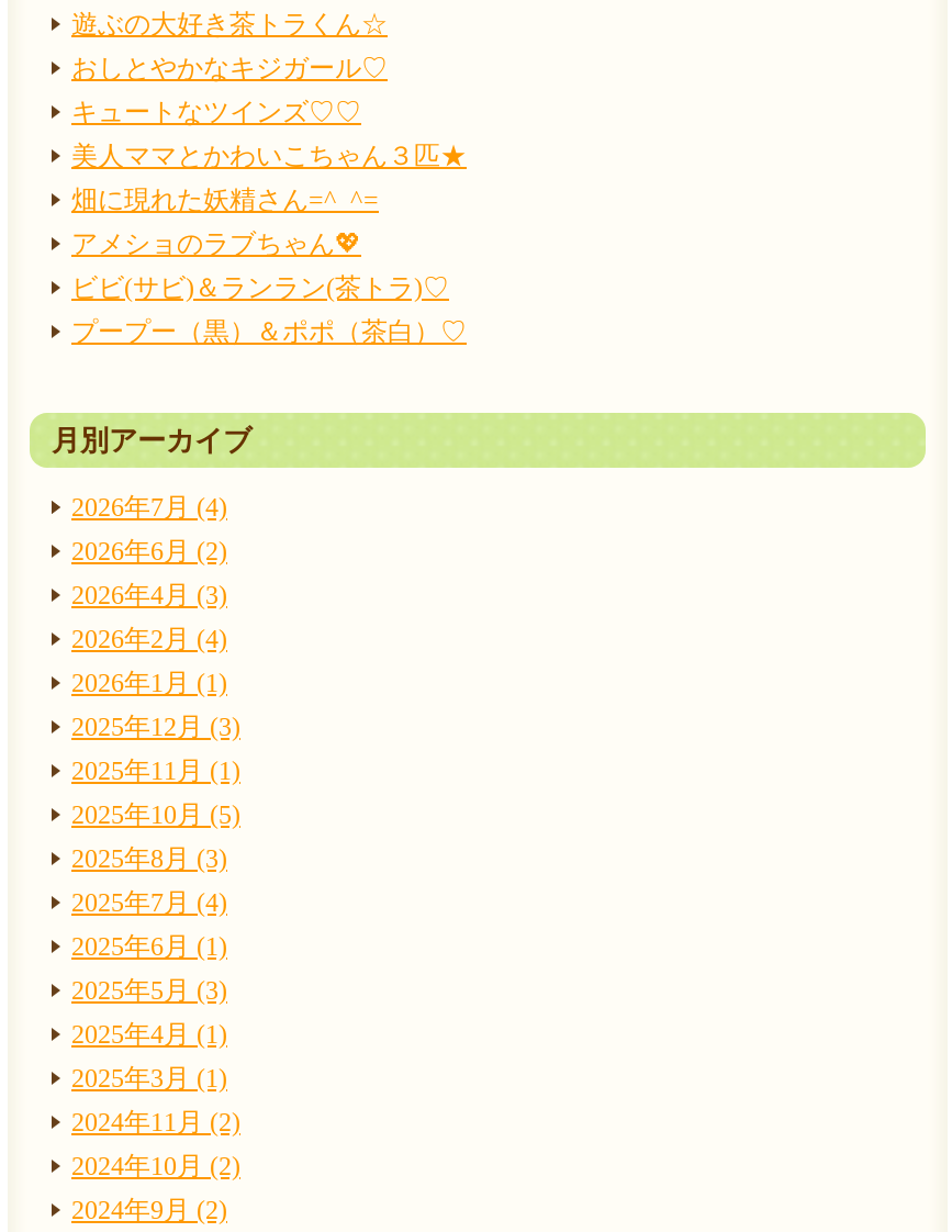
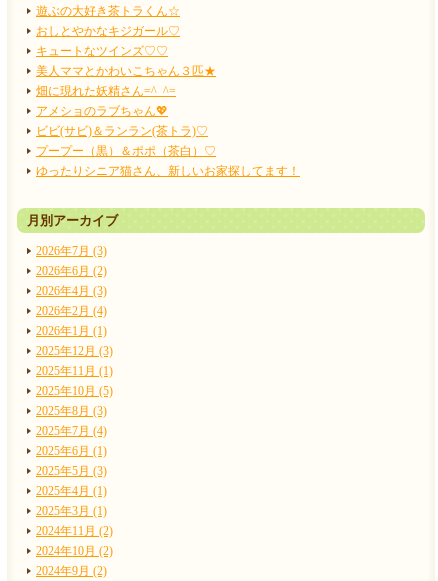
none -> [36,164,300,178] ゆったりシニア猫さん、新しいお家探してます！
[71,491,227,522] 2026年7月 (4) -> [36,244,107,258] 2026年7月 (3)

